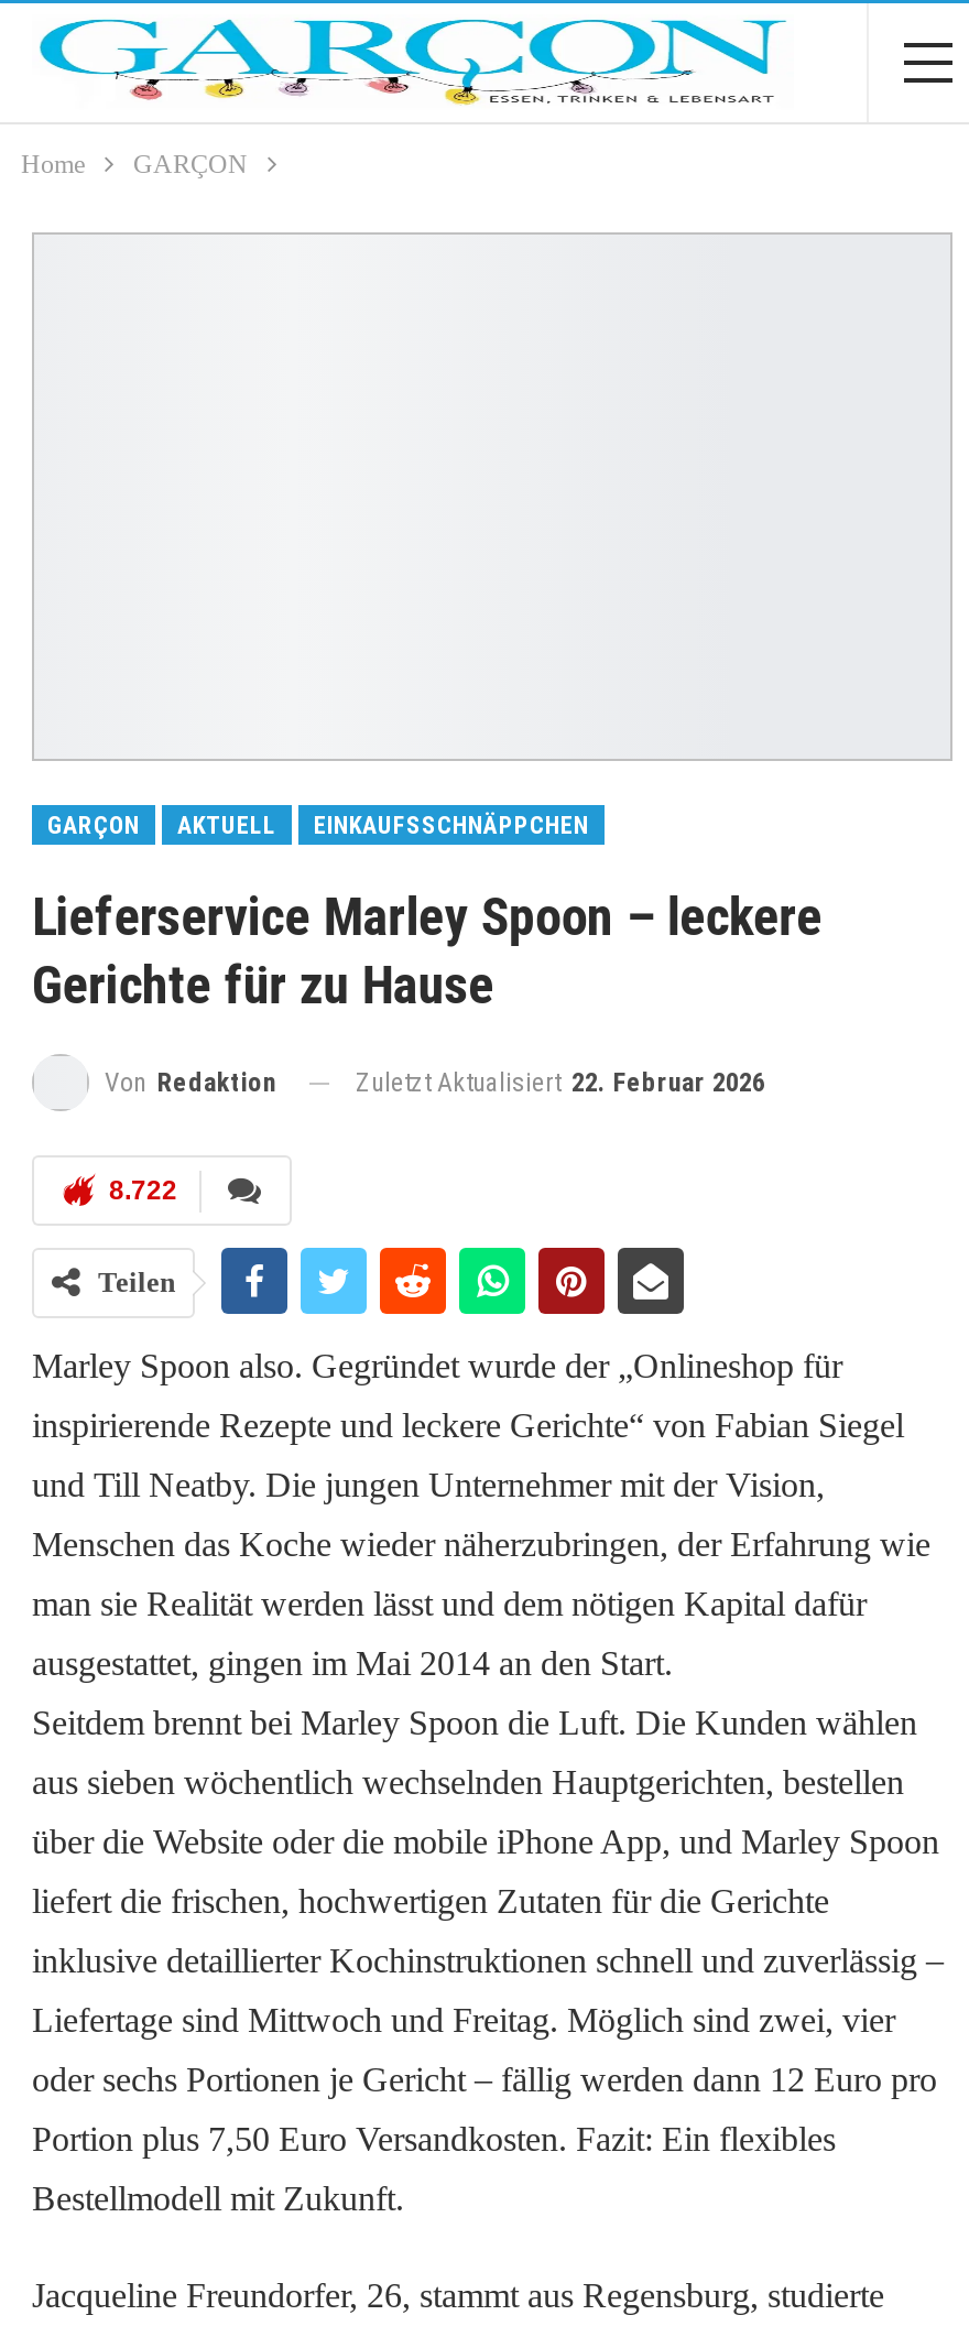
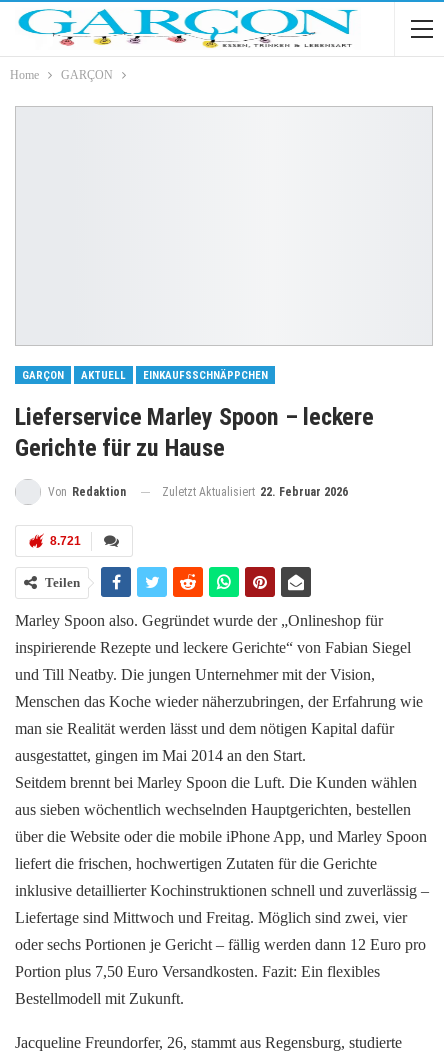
[109,1176,177,1207] 8.722 -> [50,534,81,548] 8.721

